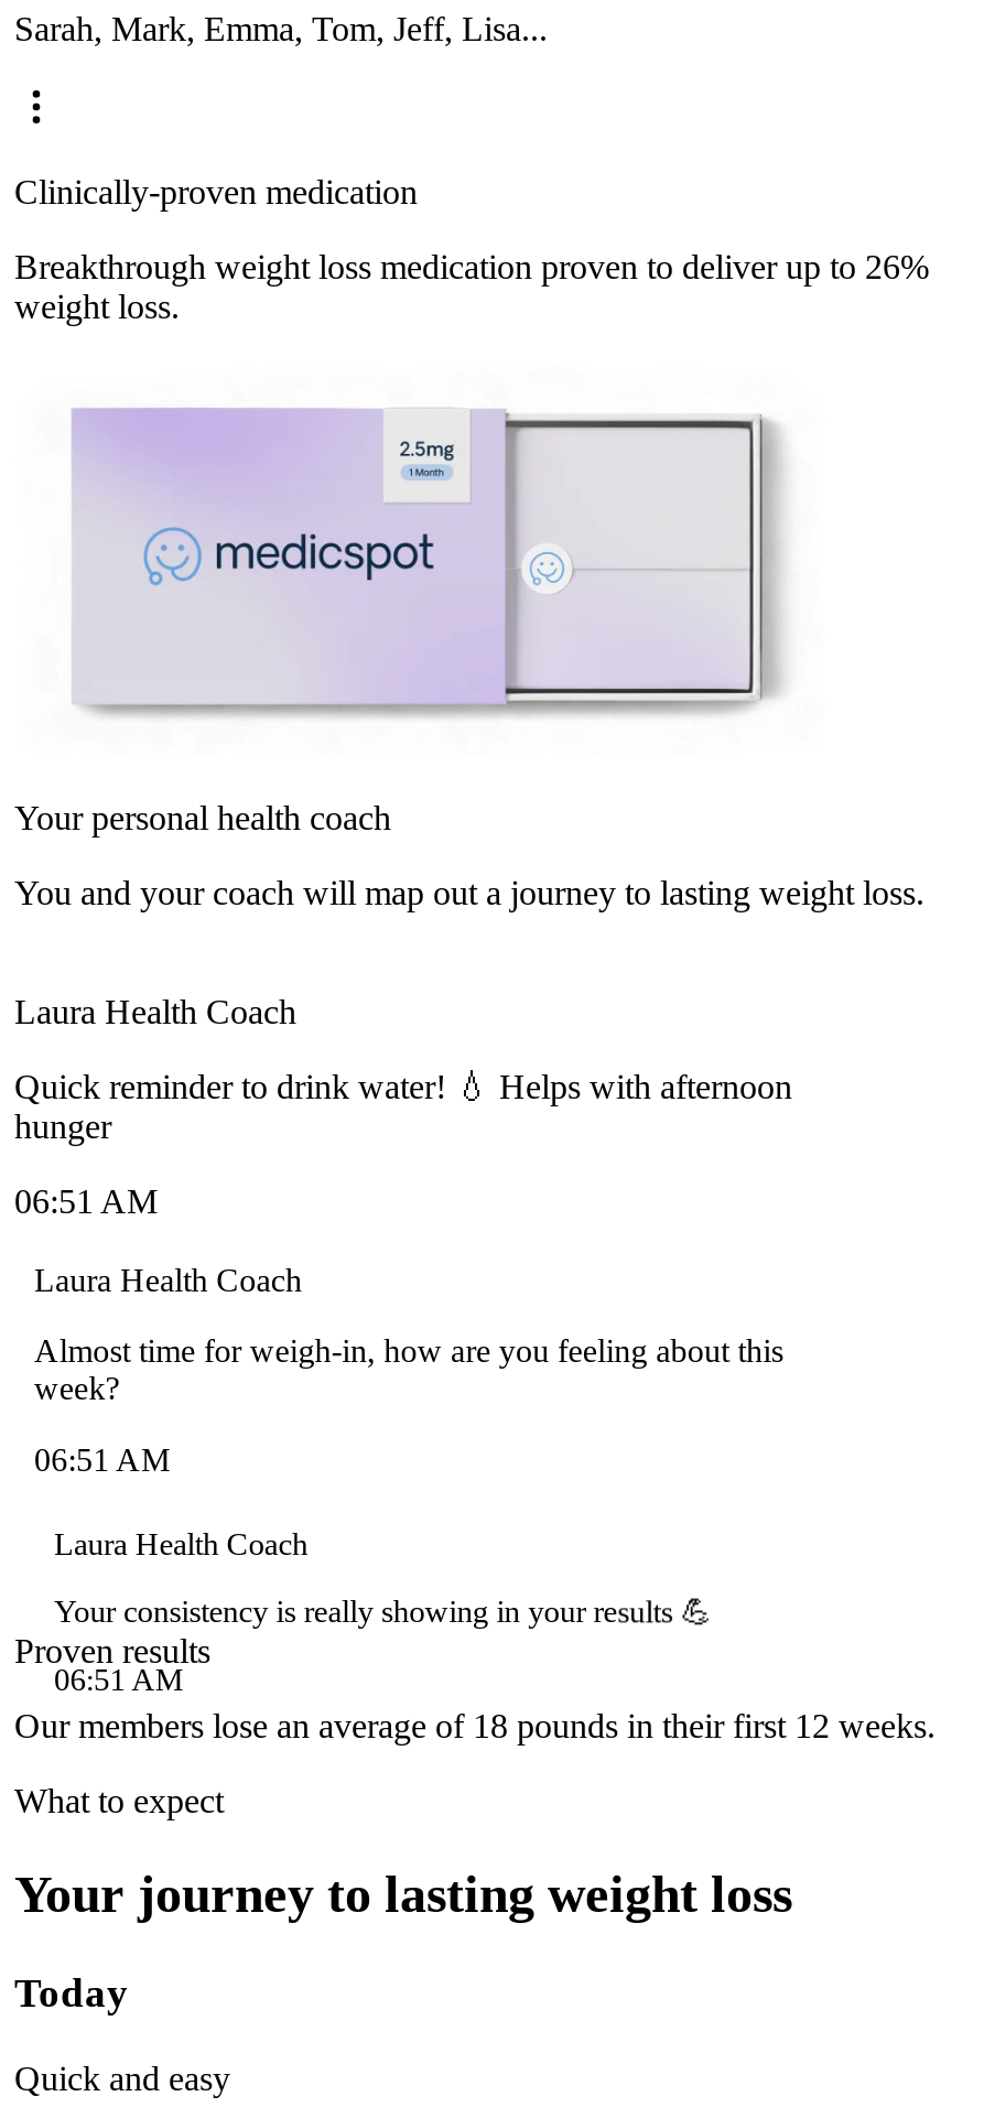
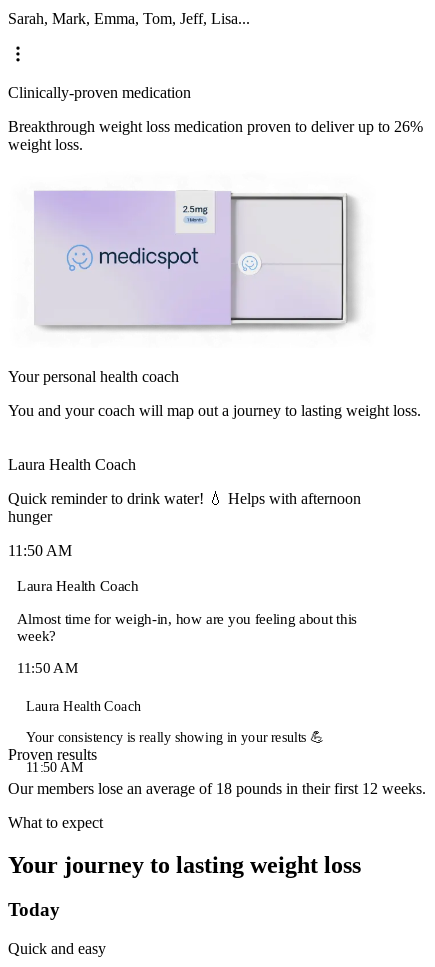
[14,1183,158,1221] 06:51 AM -> [8,542,72,559] 11:50 AM
[34,1442,170,1478] 06:51 AM -> [17,660,78,676] 11:50 AM
[54,1663,183,1697] 06:51 AM -> [26,760,84,775] 11:50 AM

